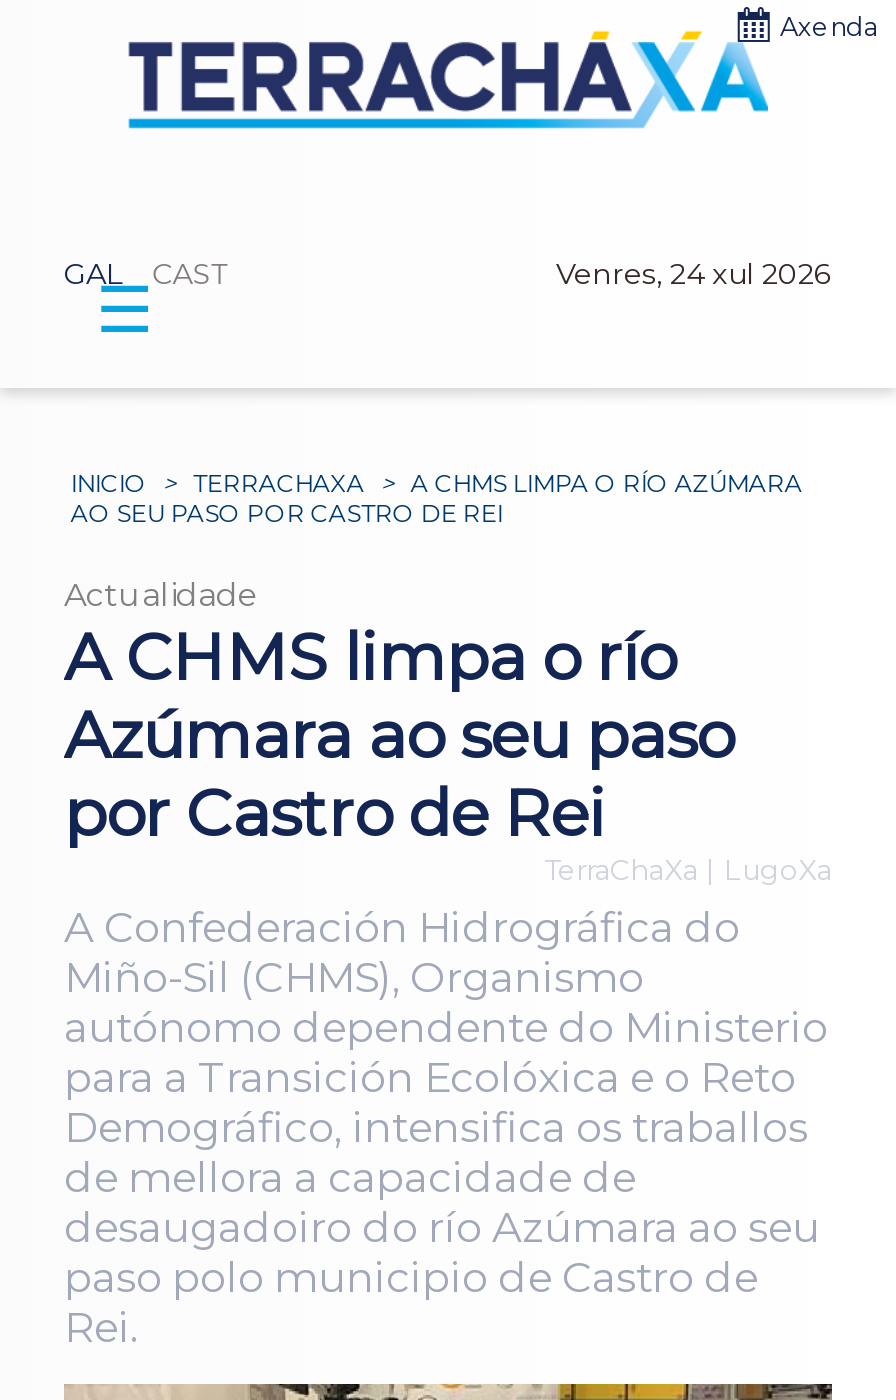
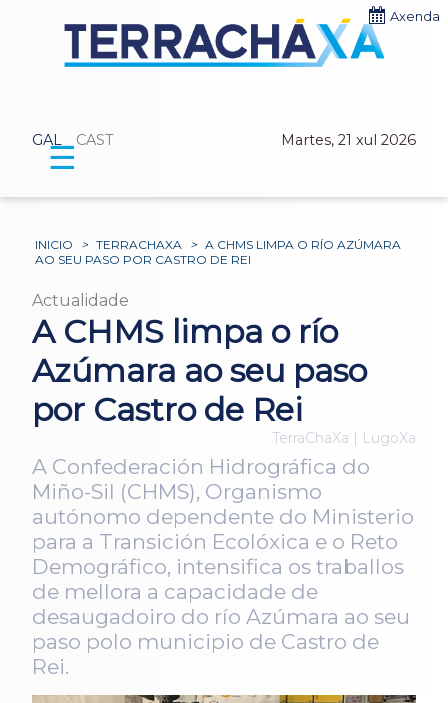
[556,256,832,292] Venres, 24 xul 2026 -> [281,131,416,149] Martes, 21 xul 2026

